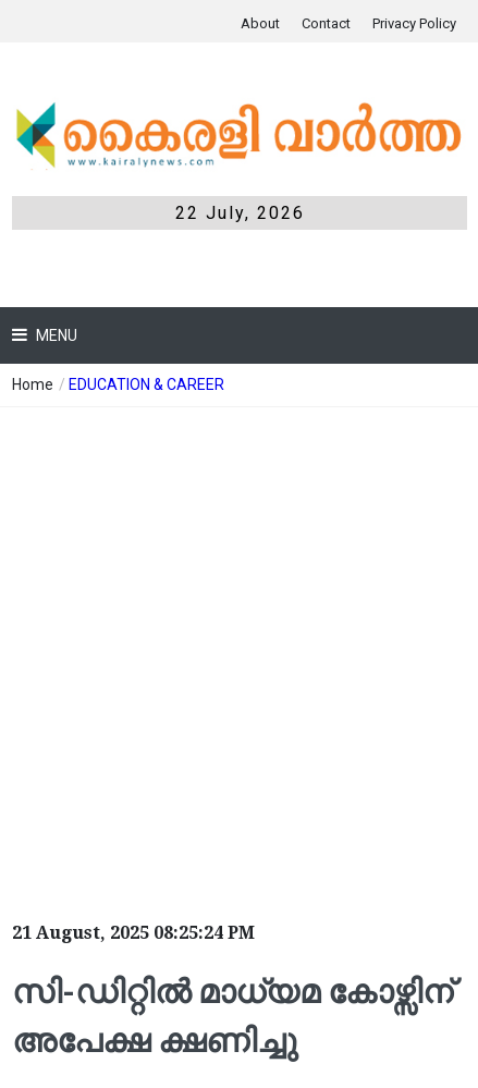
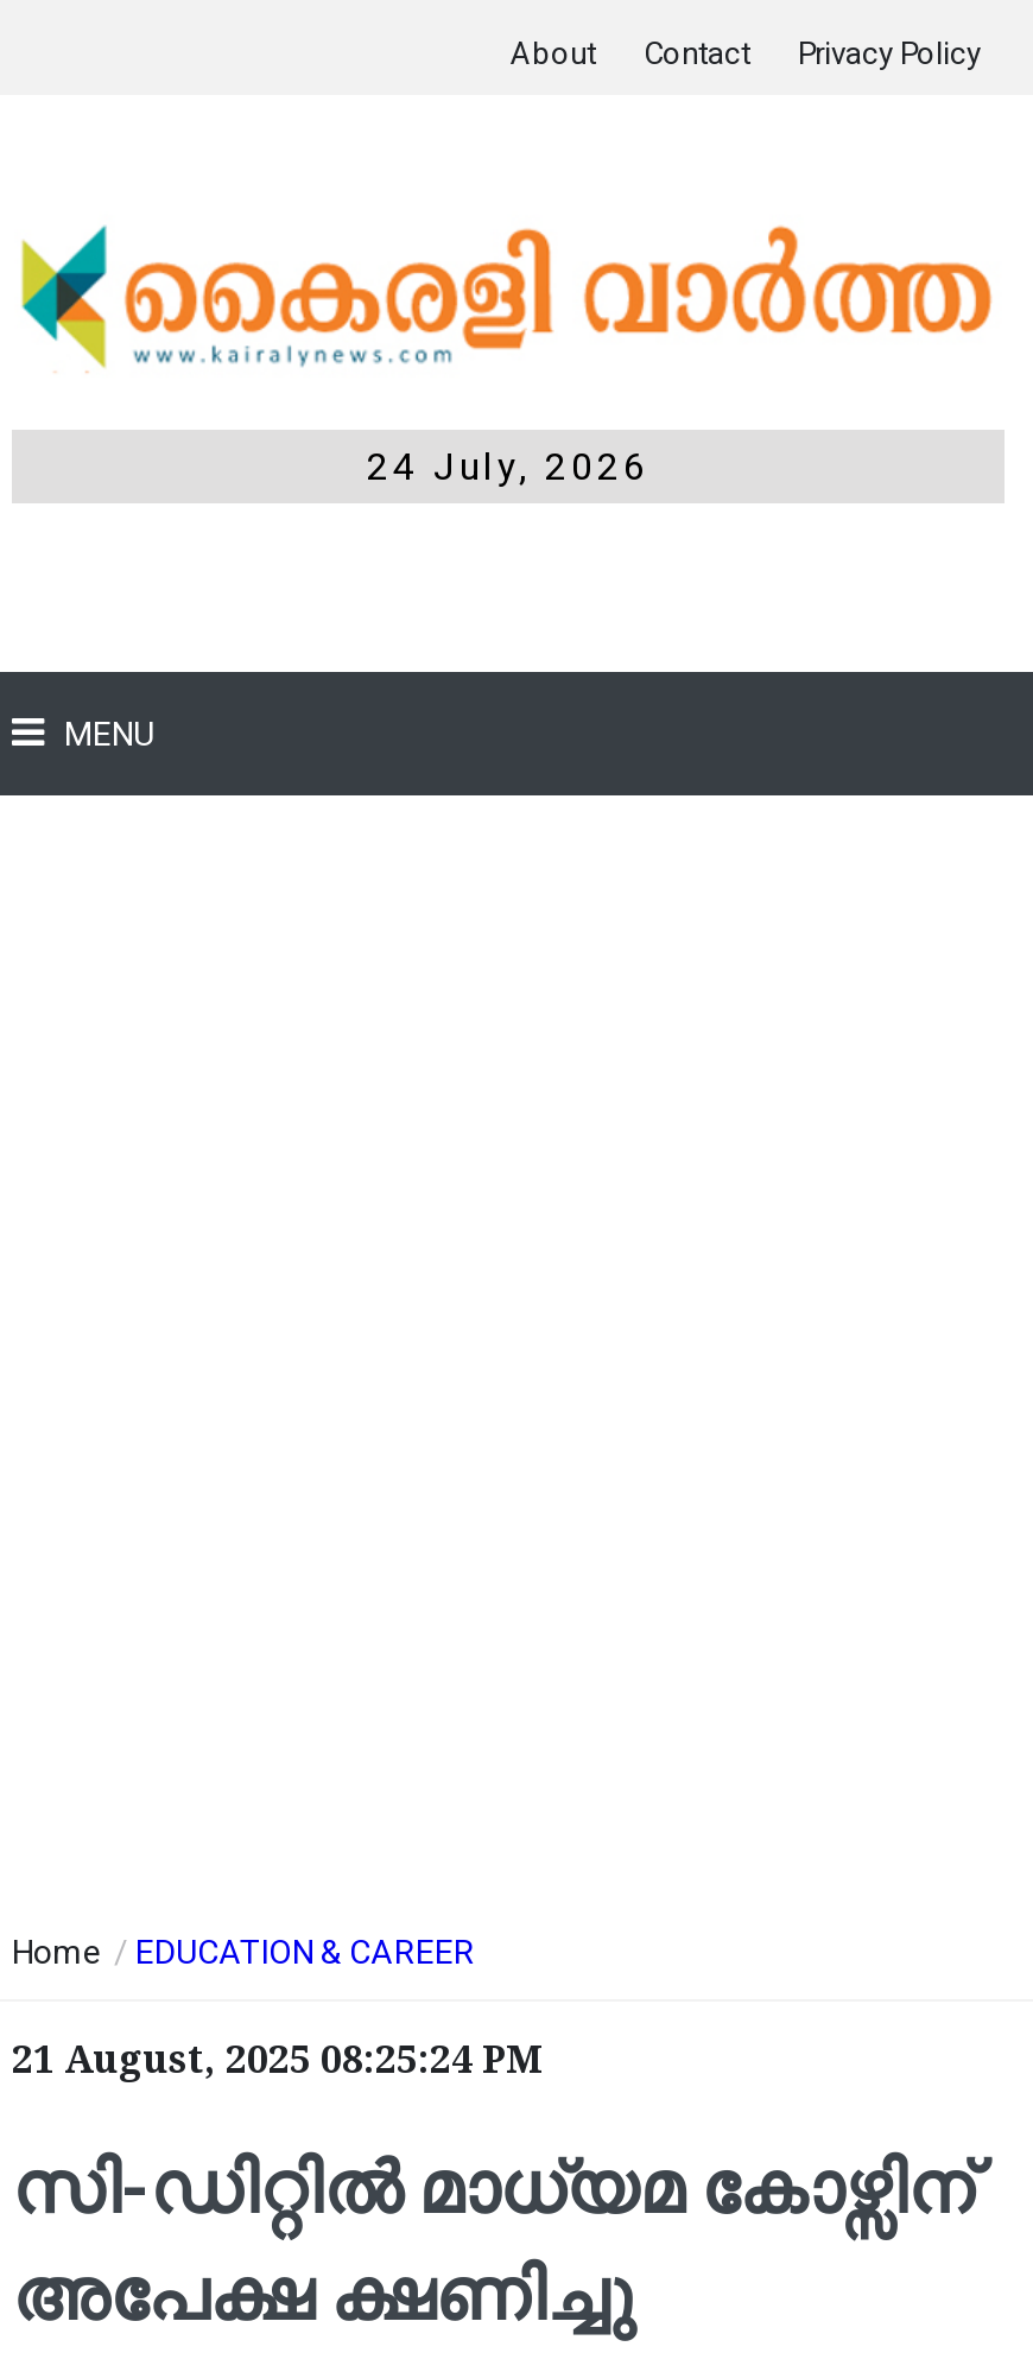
[175,203,304,224] 22 July, 2026 -> [367,445,649,490] 24 July, 2026
moved [12,376,224,394] -> [12,1934,475,1972]: Home / EDUCATION & CAREER

